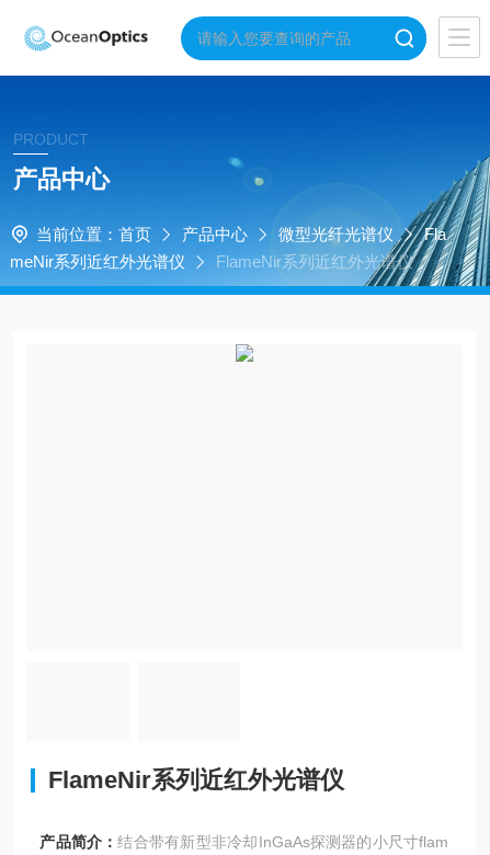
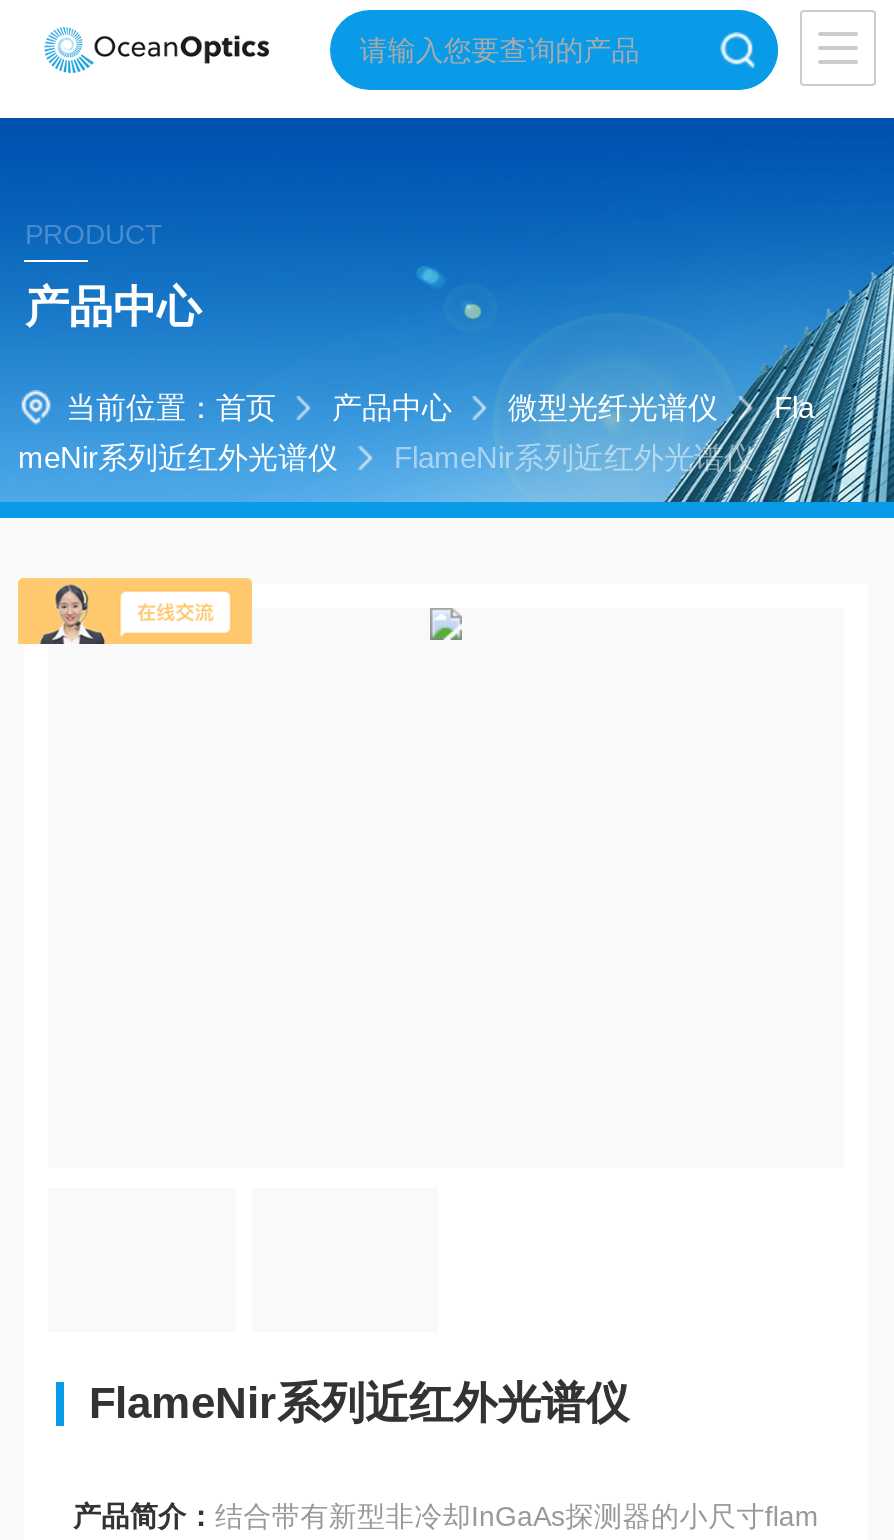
none -> [16,576,254,646] [image]

